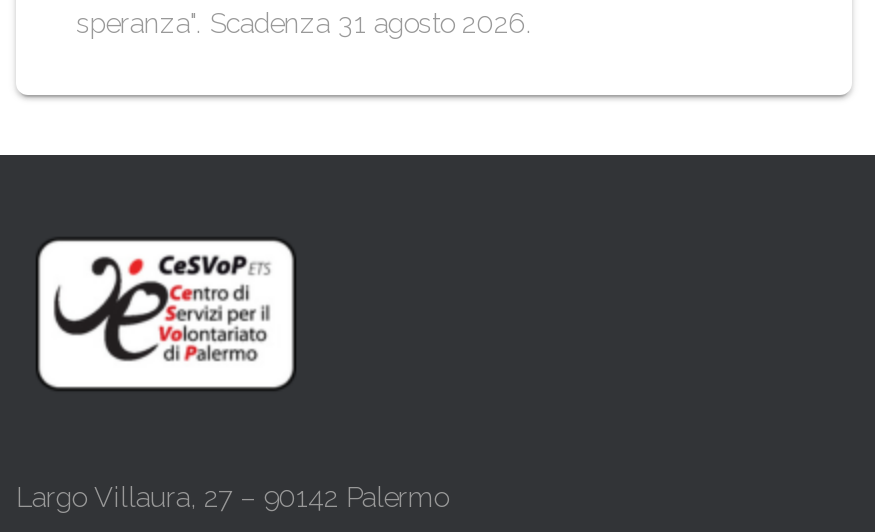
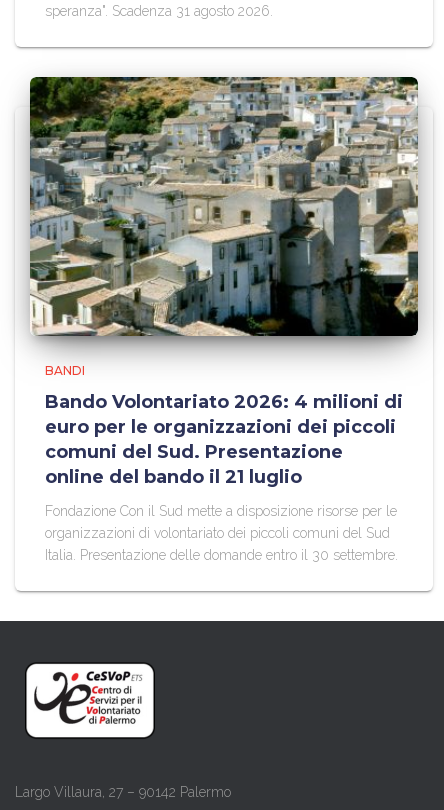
none -> [22,76,426,563] [image] | BANDI | Bando Volontariato 2026: 4 milioni di | euro per le organizzazioni dei piccoli | comuni del Sud. Presentazione | online del bando il 21 luglio | Fondazione Con il Sud mette a disposizione risorse per le | organizzazioni di volontariato dei piccoli comuni del Sud | Italia. Presentazione delle domande entro il 30 settembre.

